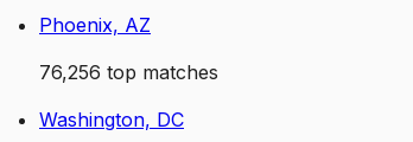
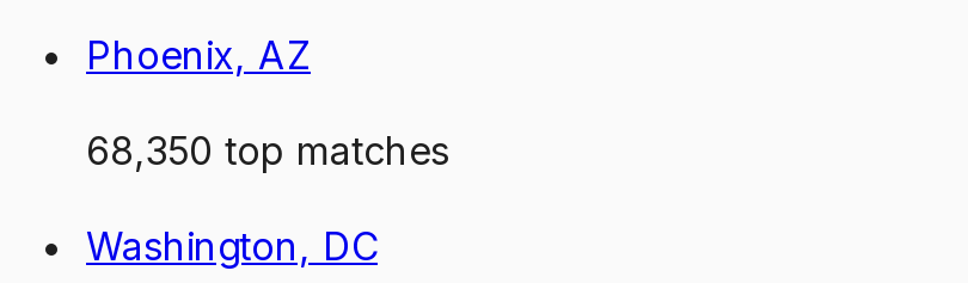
[39,60,218,84] 76,256 top matches -> [86,127,449,175] 68,350 top matches

